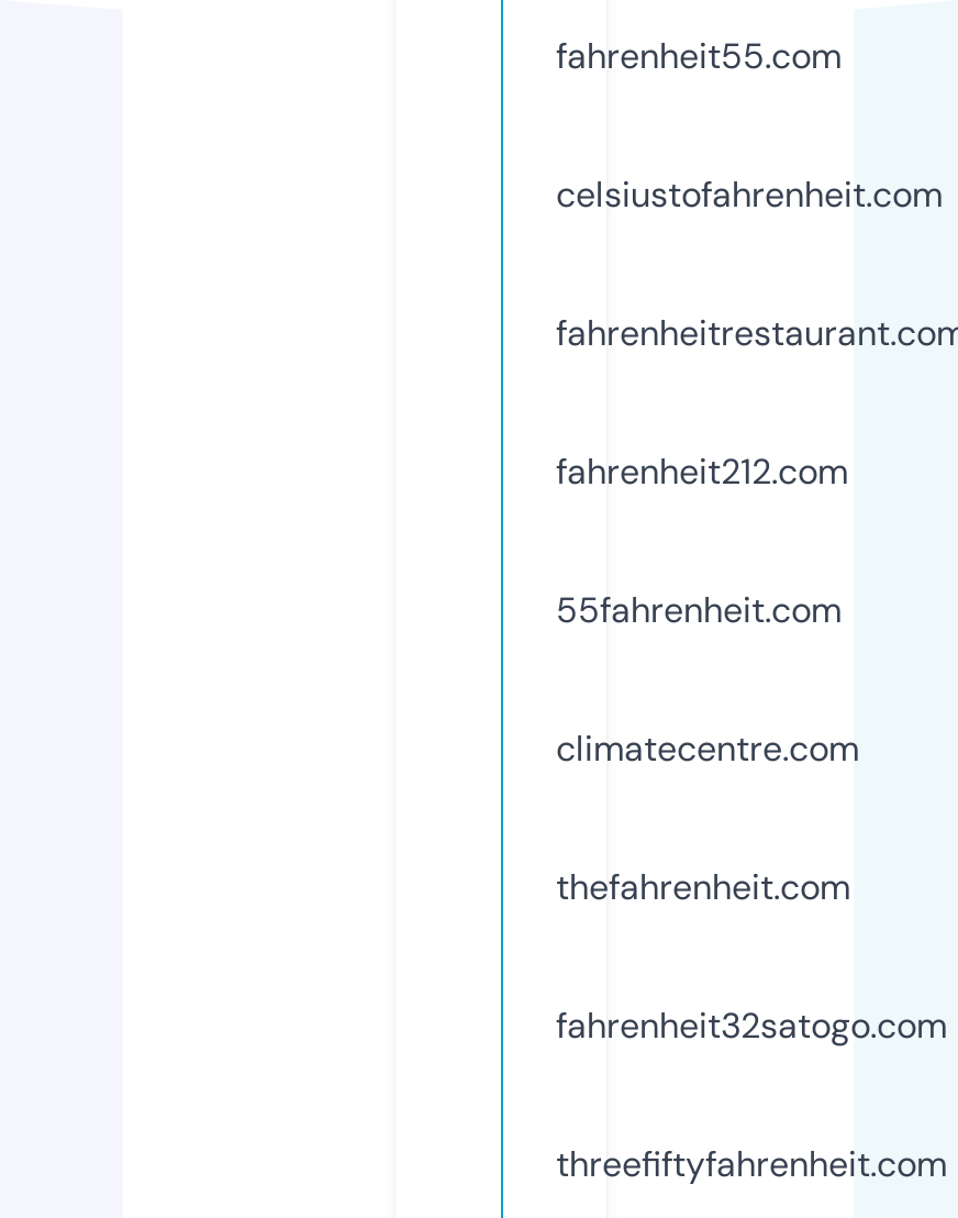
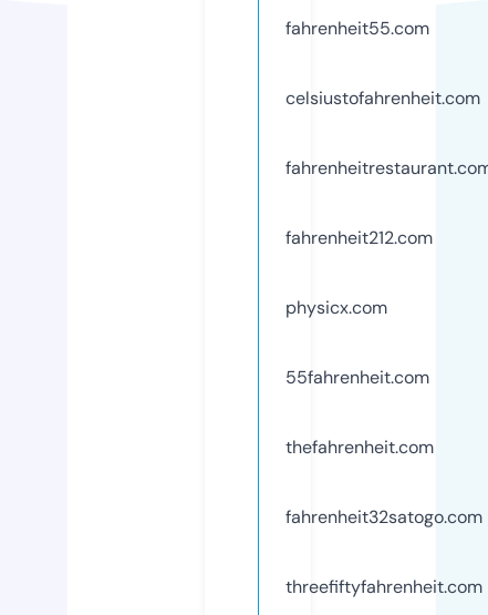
none -> [285,296,387,319] physicx.com
moved [556,587,842,633] -> [285,365,429,389]: 55fahrenheit.com
[556,725,859,771] climatecentre.com -> none

